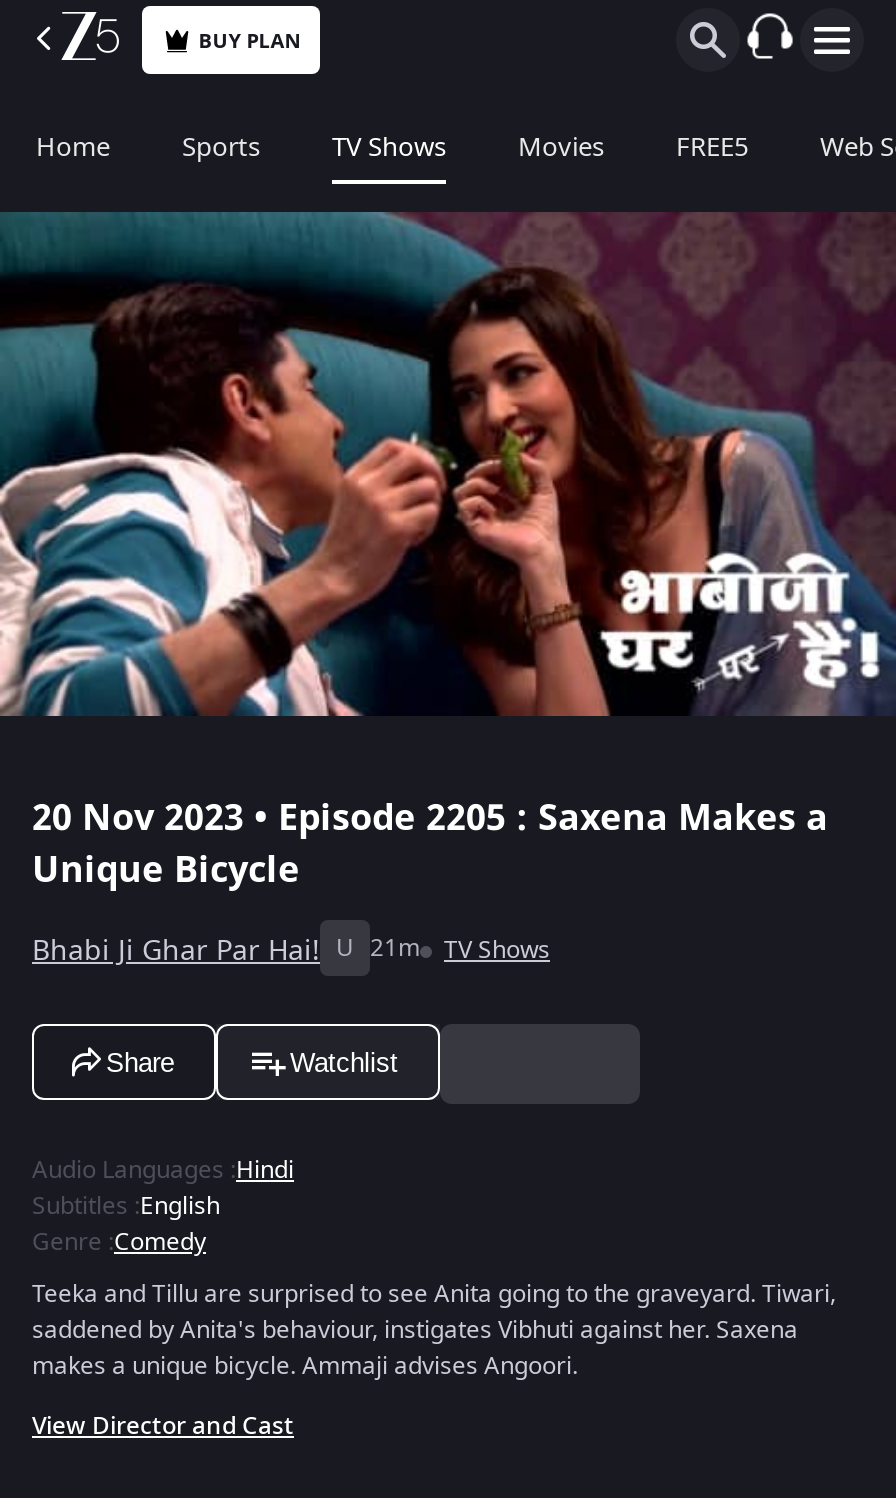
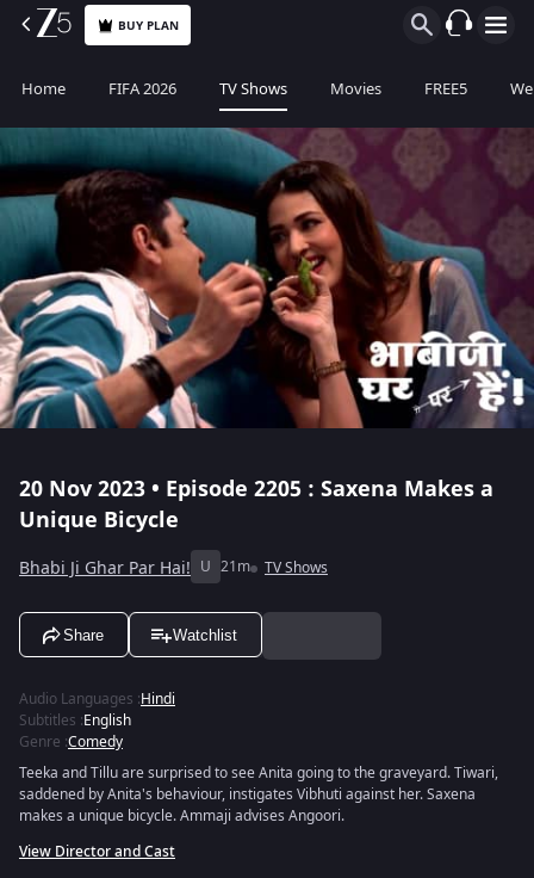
[182,128,260,166] Sports -> [108,78,176,100] FIFA 2026

